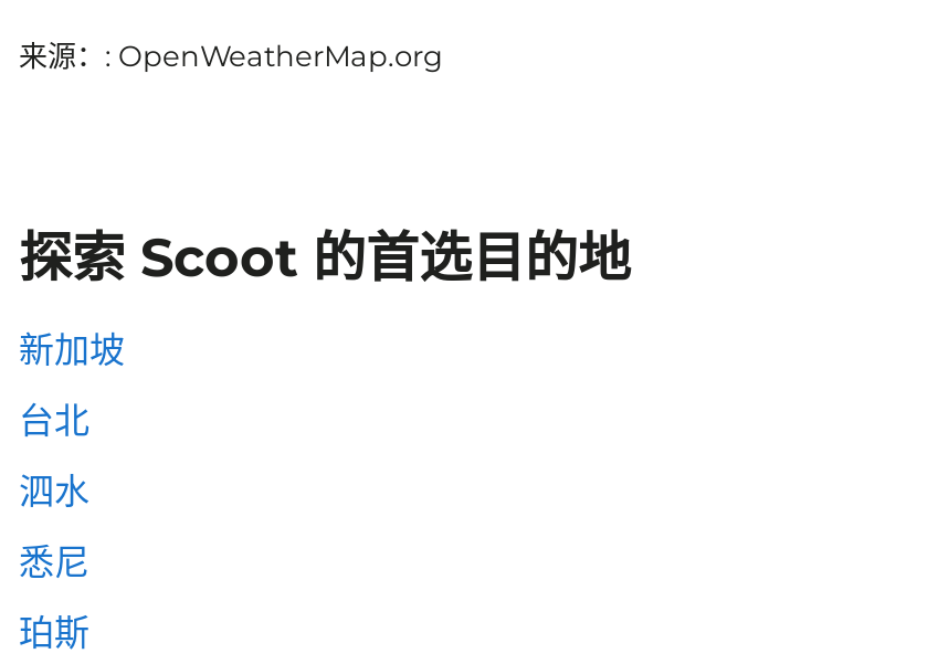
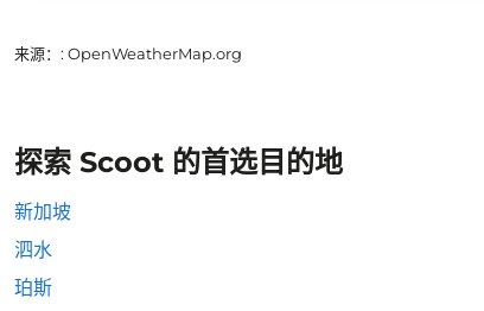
[19,400,89,442] 台北 -> none
[19,541,89,583] 悉尼 -> none

